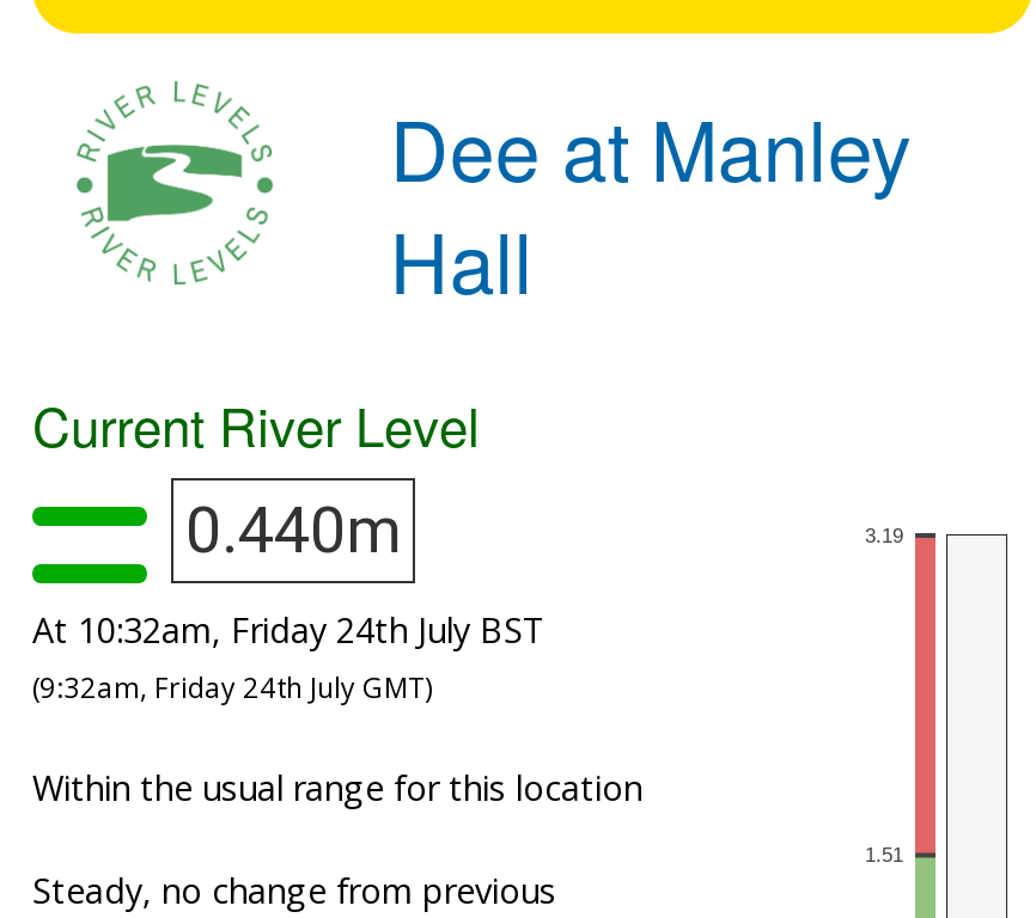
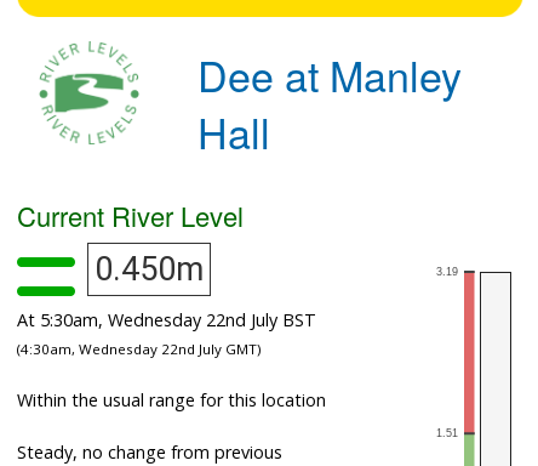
[185,492,401,569] 0.440m -> [95,250,204,289] 0.450m
[32,607,547,705] At 10:32am, Friday 24th July BST | (9:32am, Friday 24th July GMT) -> [17,308,316,358] At 5:30am, Wednesday 22nd July BST | (4:30am, Wednesday 22nd July GMT)

